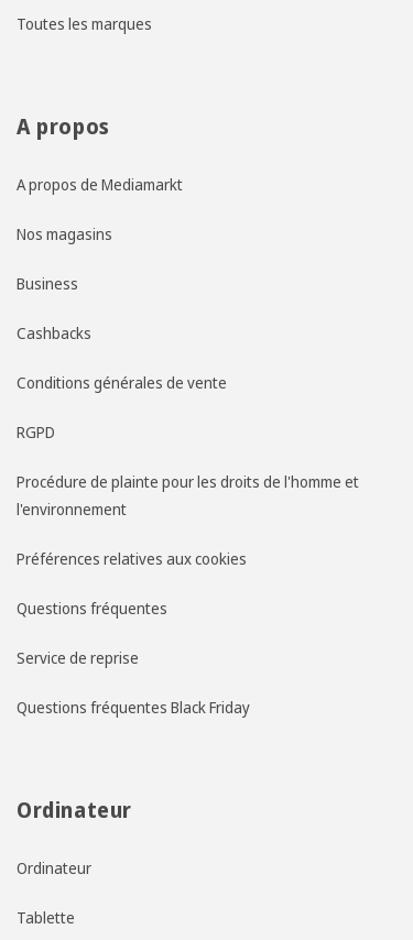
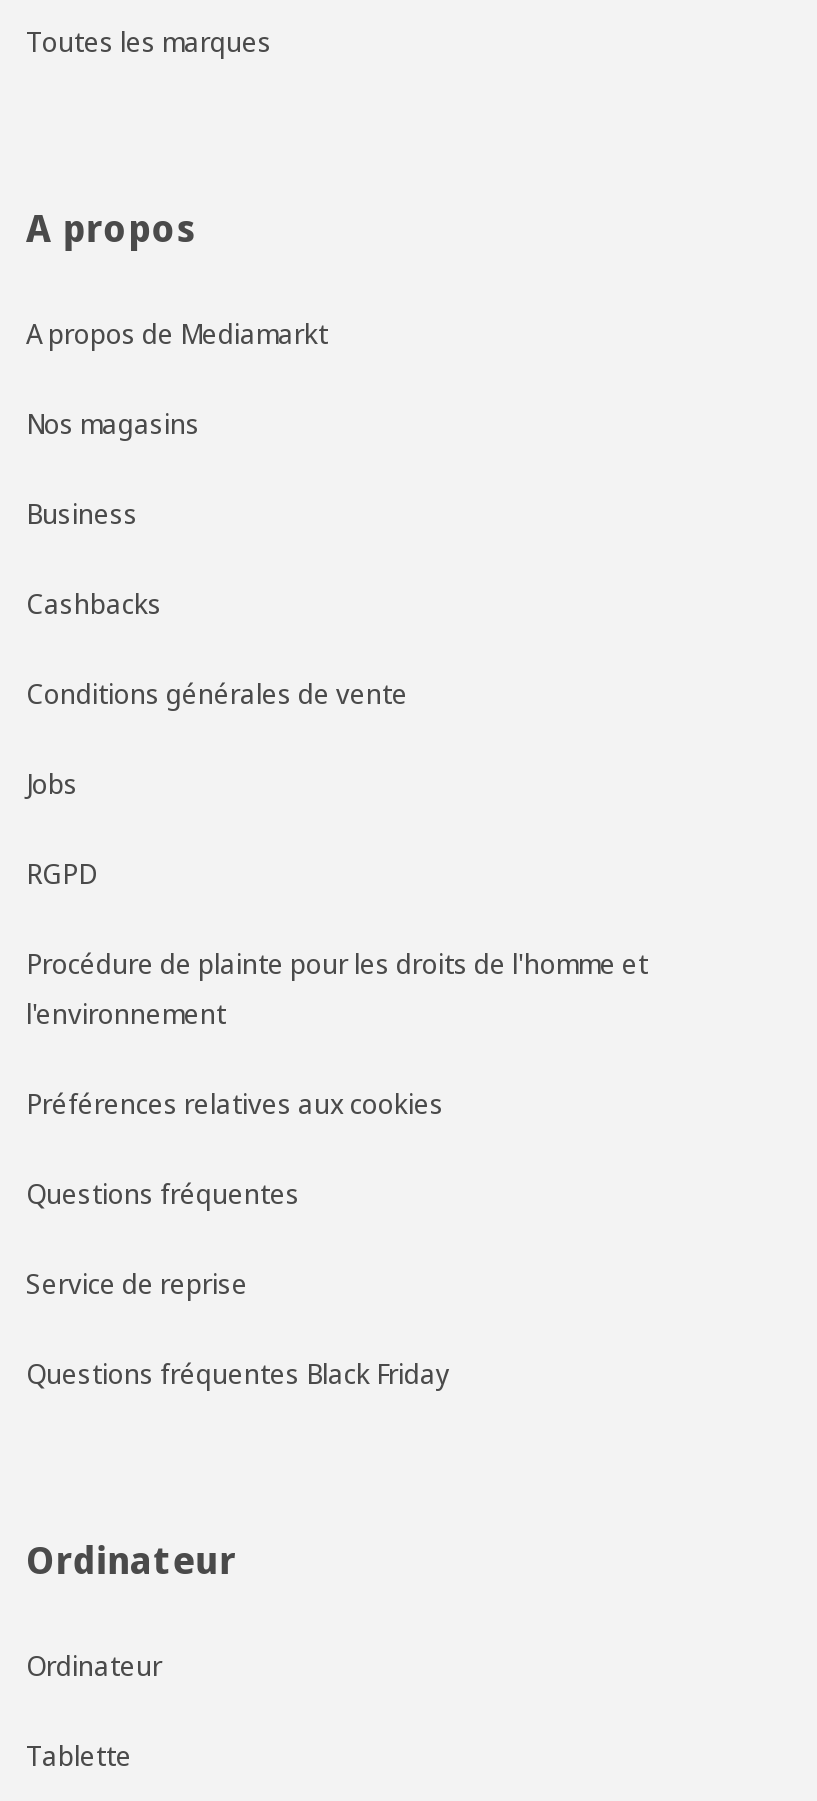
none -> [26,764,78,802] Jobs

